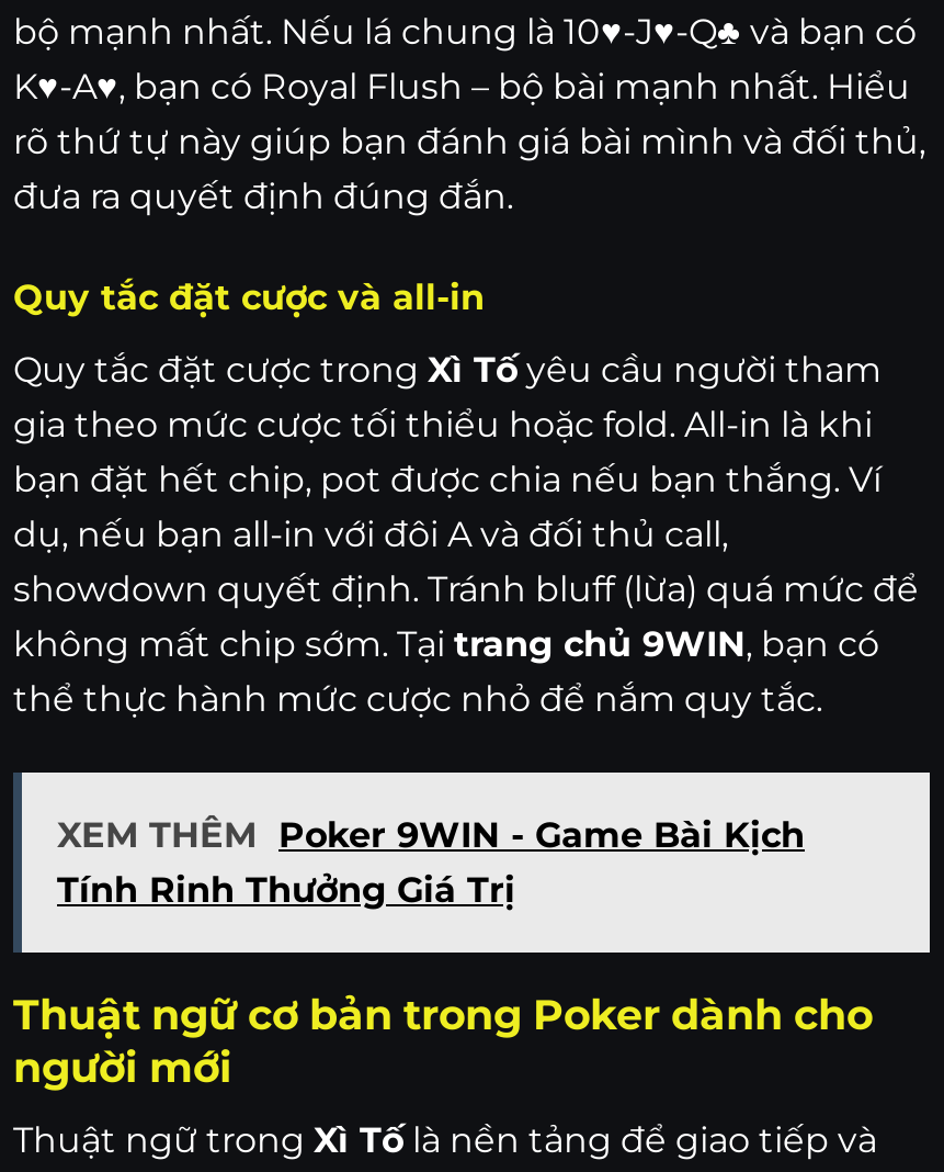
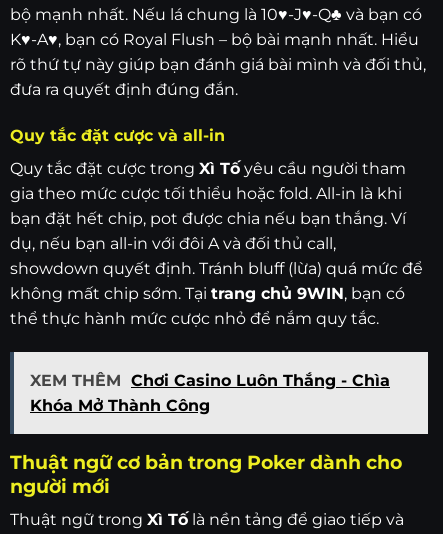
[57,814,805,910] XEM THÊM Poker 9WIN - Game Bài Kịch | Tính Rinh Thưởng Giá Trị -> [30,371,390,415] XEM THÊM Chơi Casino Luôn Thắng - Chìa | Khóa Mở Thành Công

